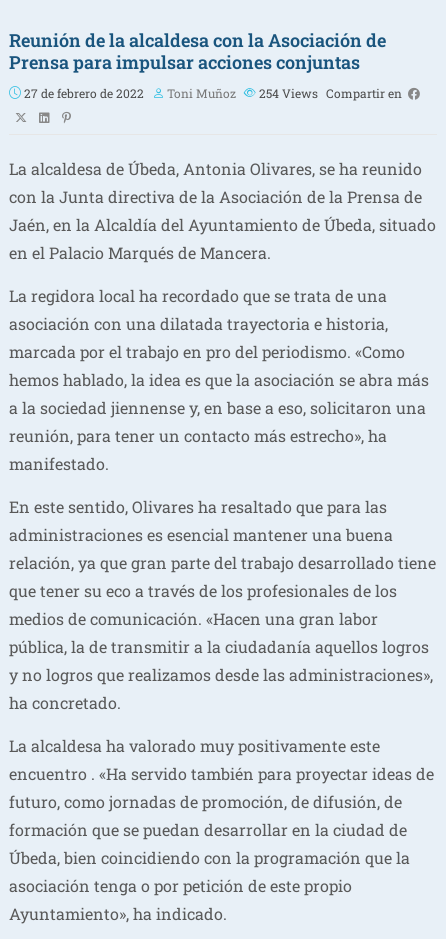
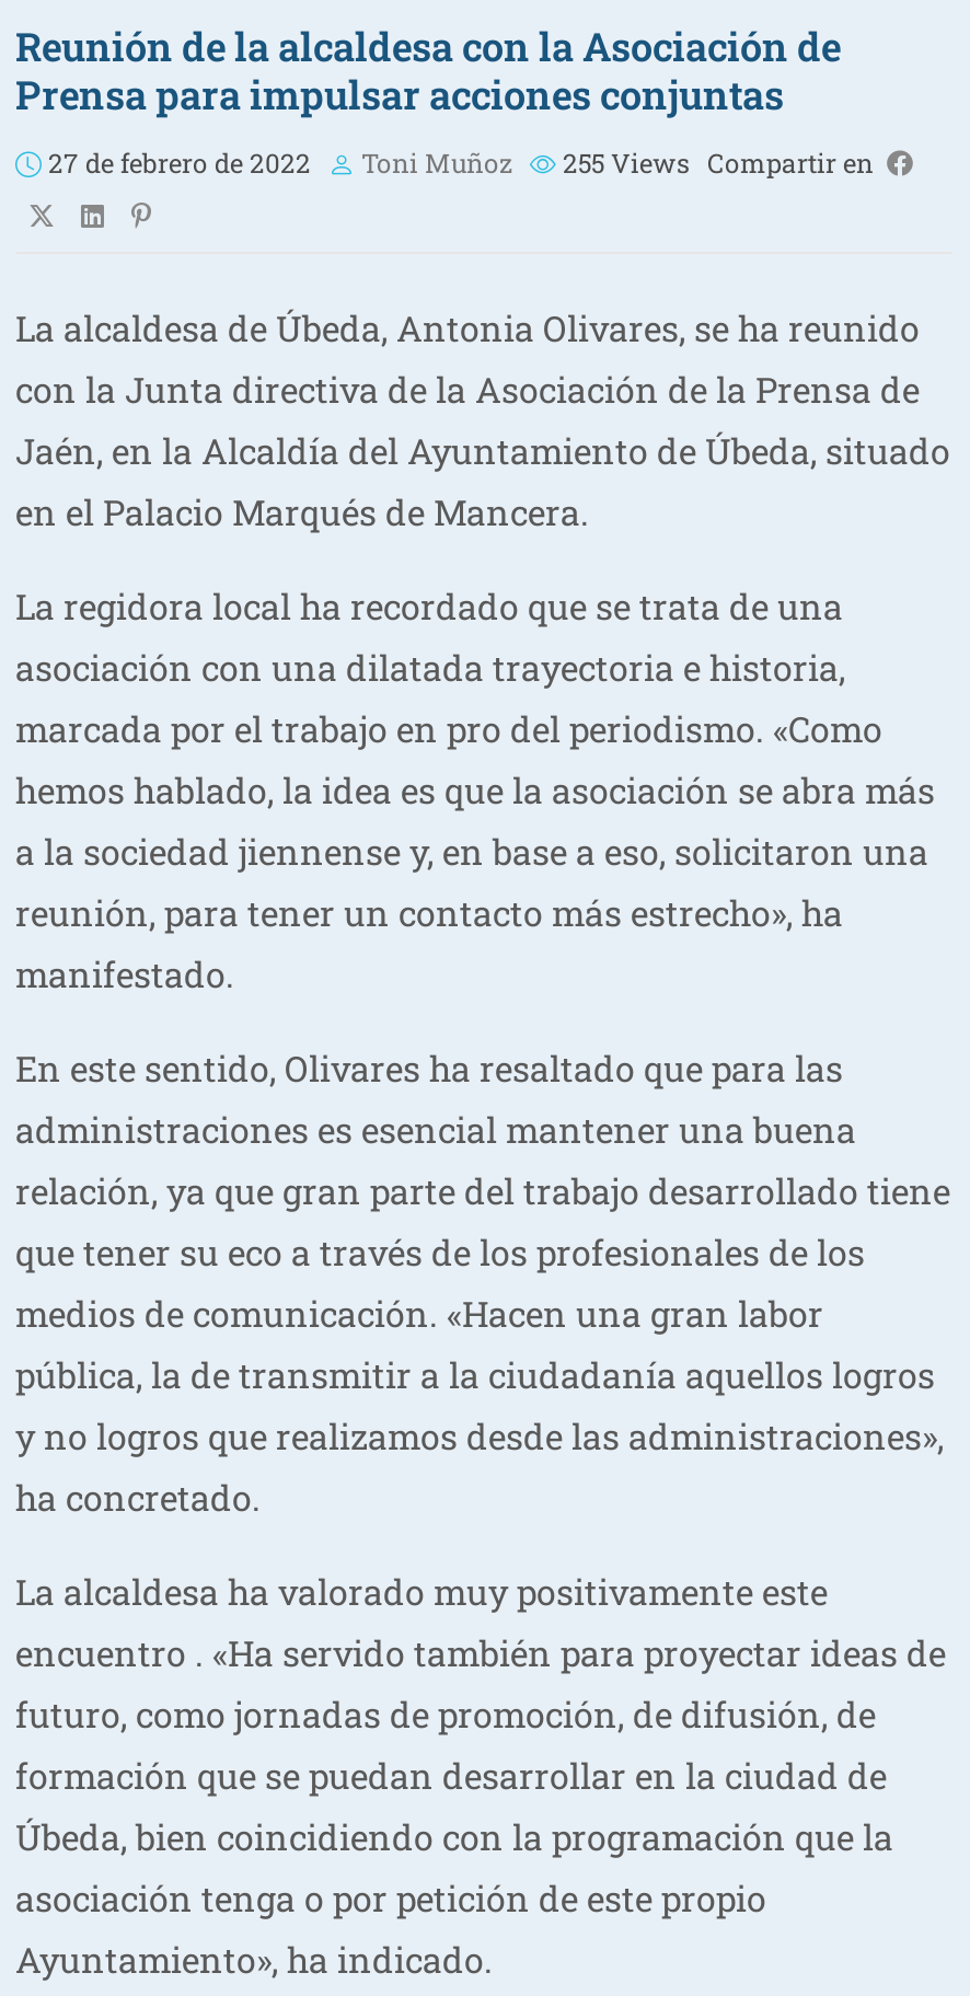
[256,85,402,101] 254 Views Compartir en -> [556,144,874,179] 255 Views Compartir en

